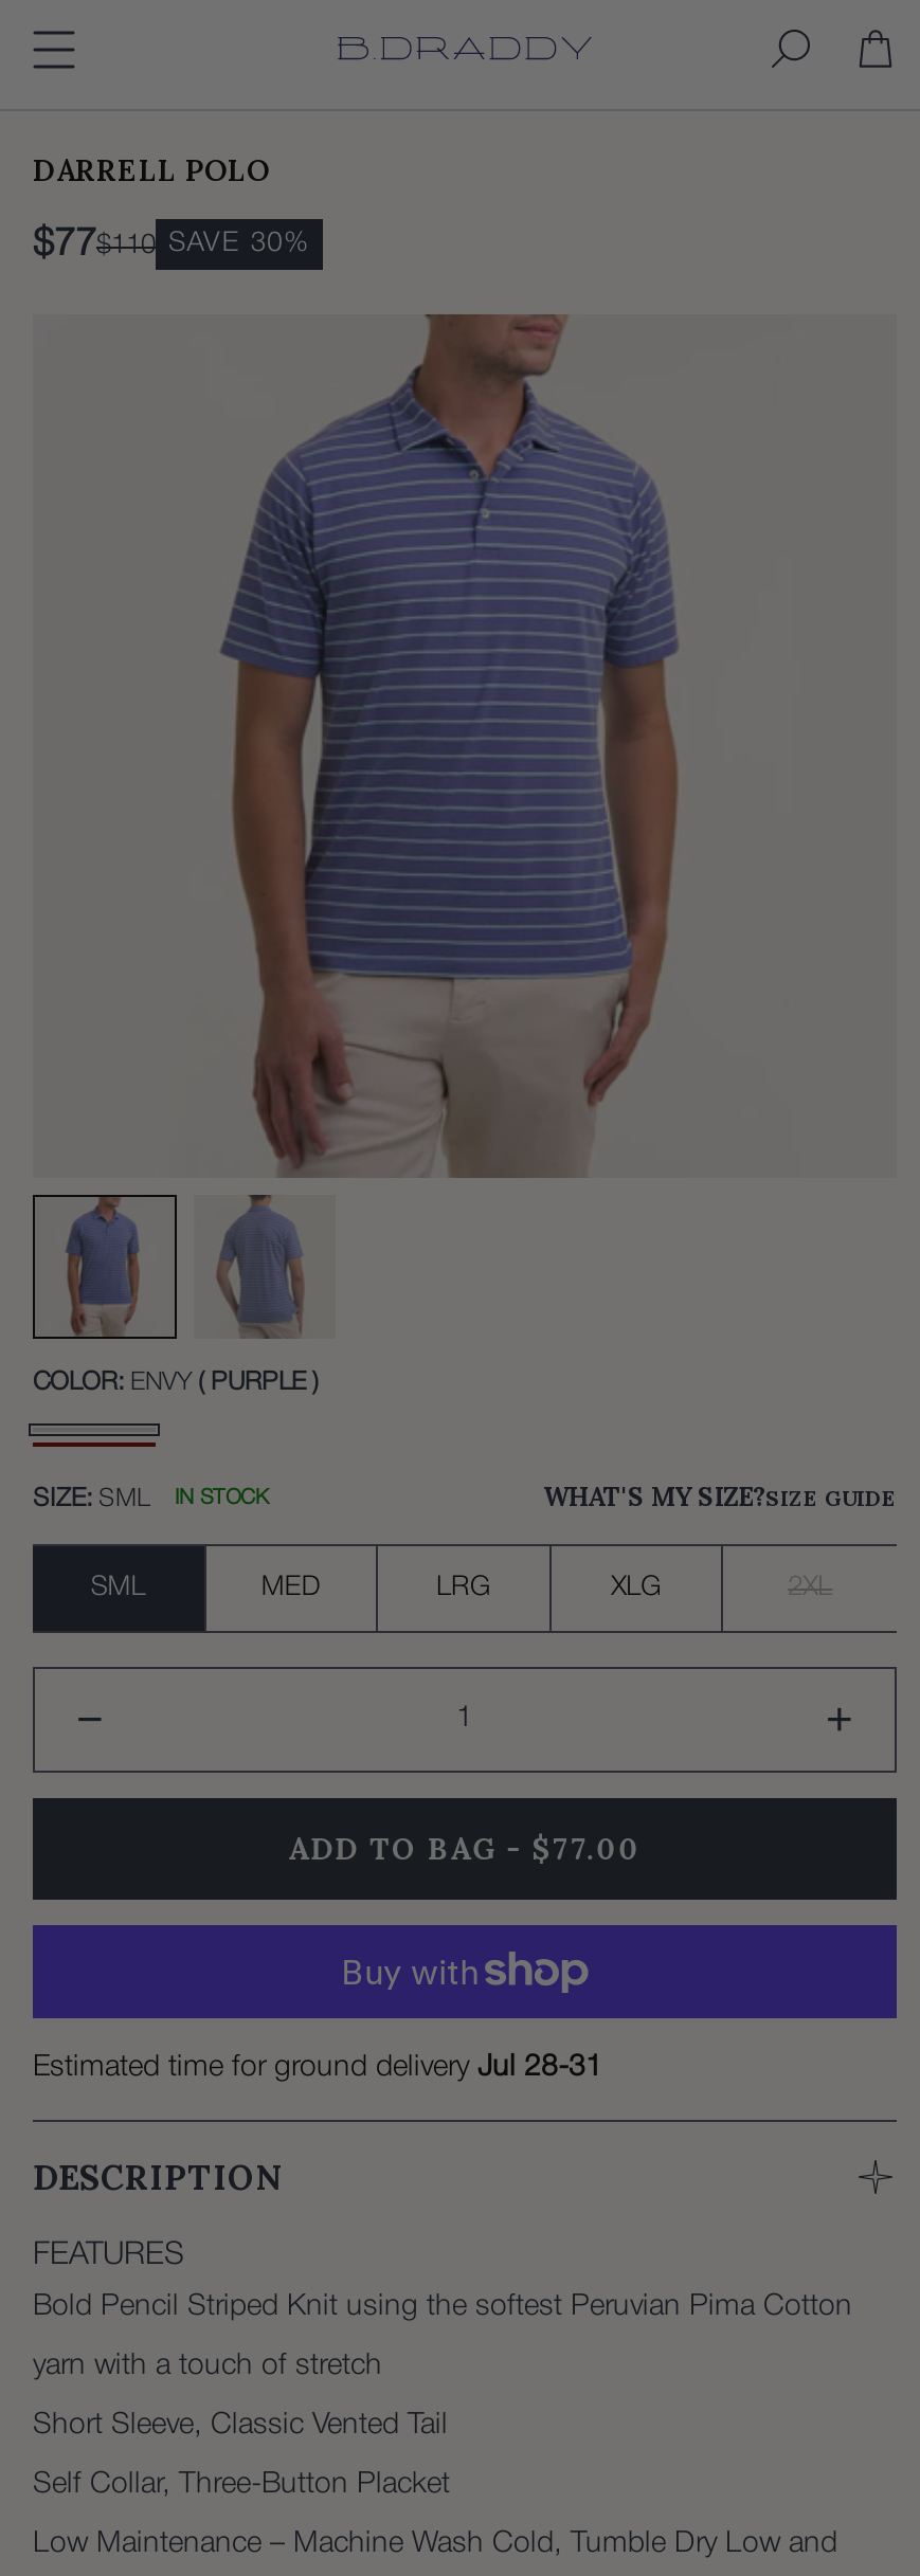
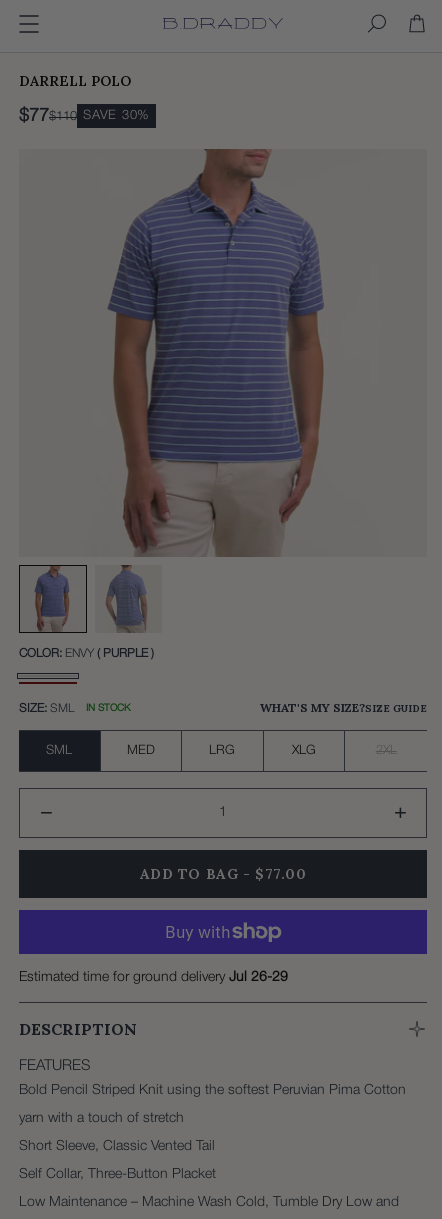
[33,2053,602,2081] Estimated time for ground delivery Jul 28-31 -> [19,971,288,984] Estimated time for ground delivery Jul 26-29

